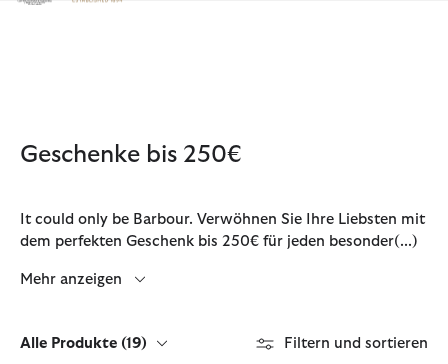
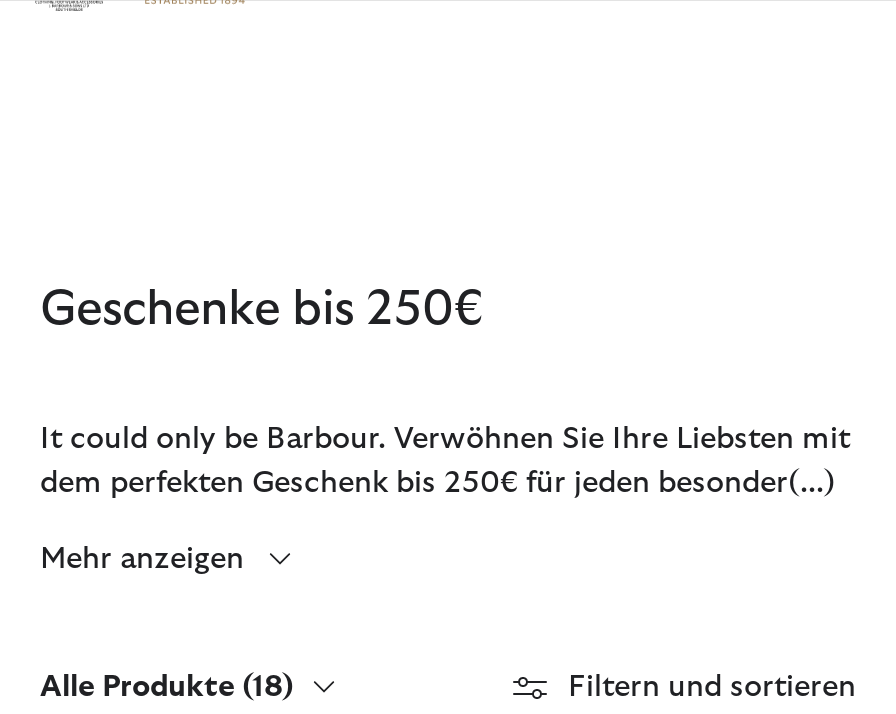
[20,335,147,350] Alle Produkte (19) -> [40,671,294,701] Alle Produkte (18)

